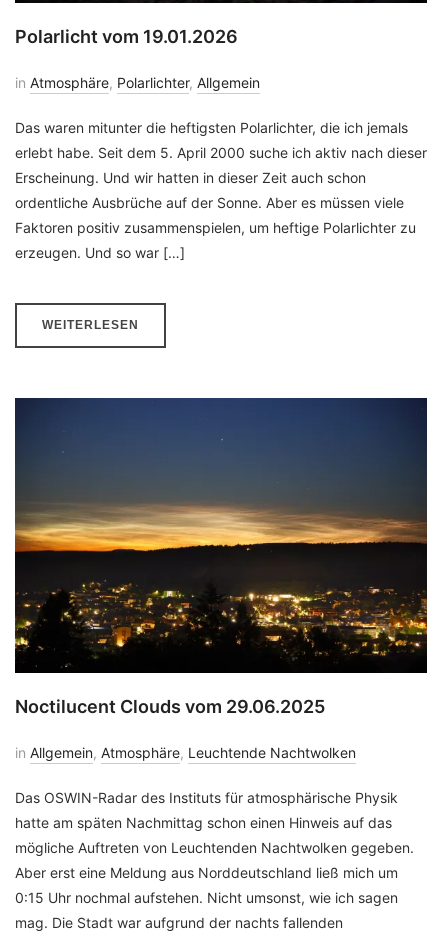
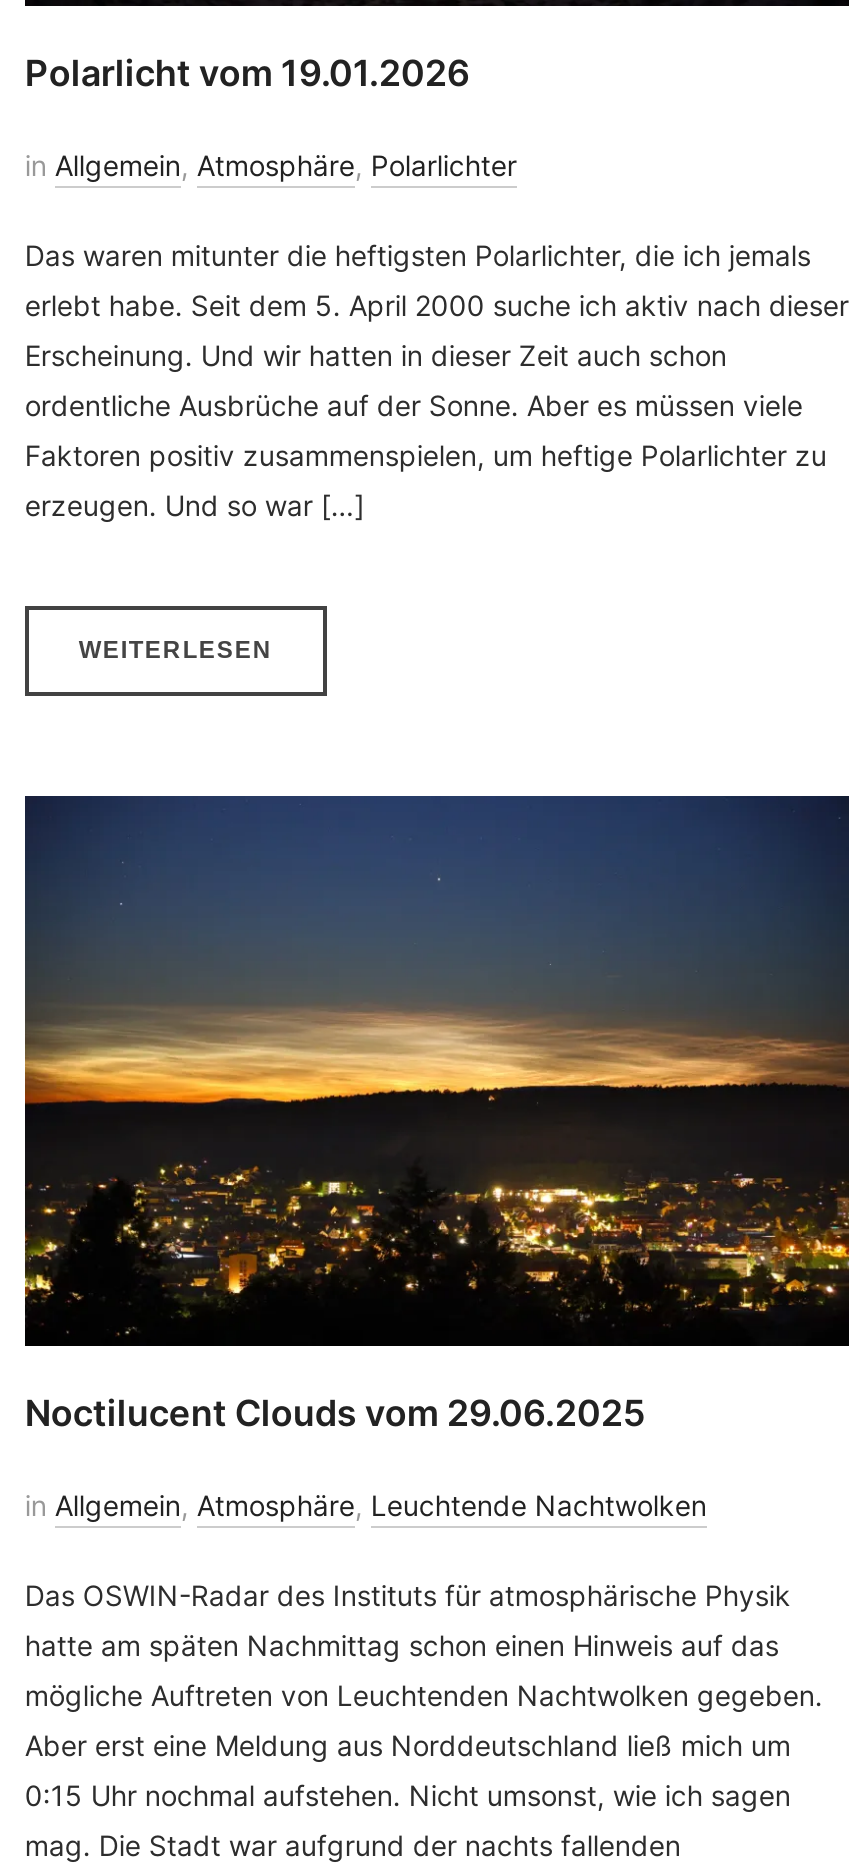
[15,74,260,91] in Atmosphäre, Polarlichter, Allgemein -> [25,148,517,182] in Allgemein, Atmosphäre, Polarlichter

